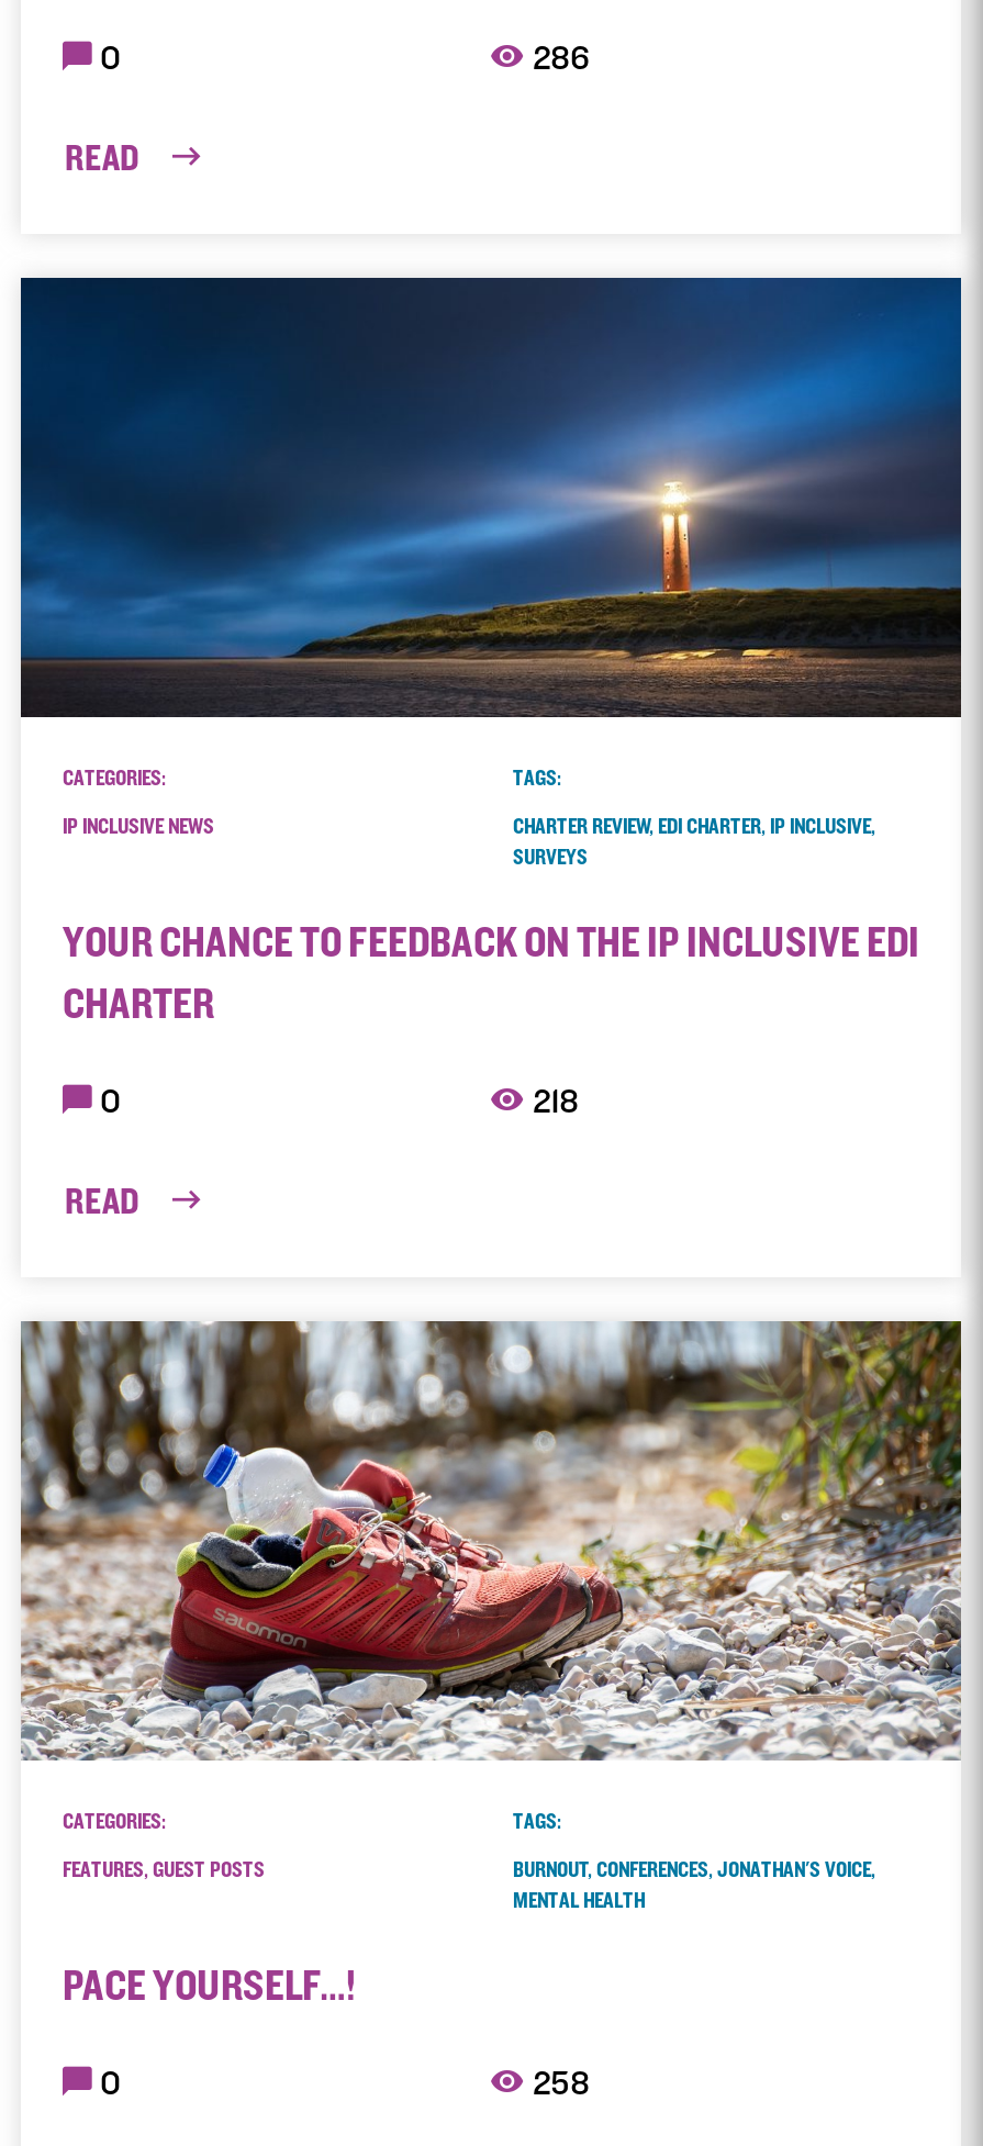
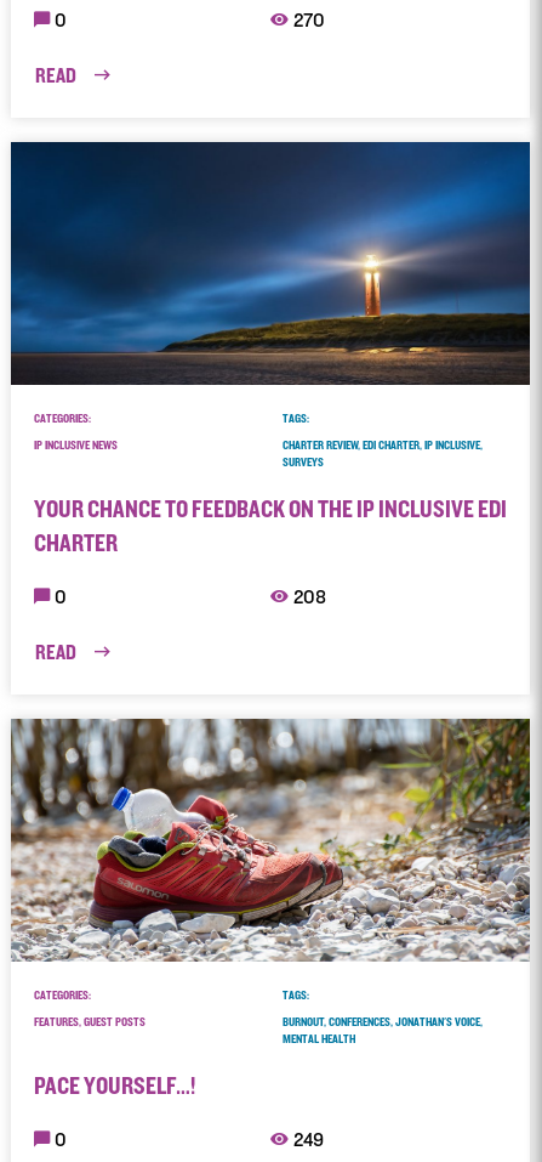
[524,41,590,76] 286 -> [289,11,325,30] 270
[524,1084,579,1119] 218 -> [289,588,326,607] 208
[524,2066,590,2101] 258 -> [289,1130,324,1150] 249

